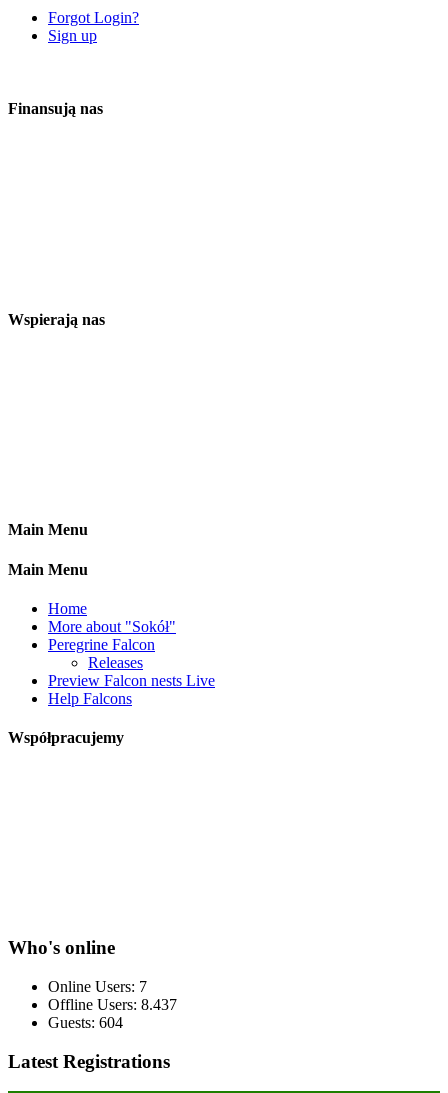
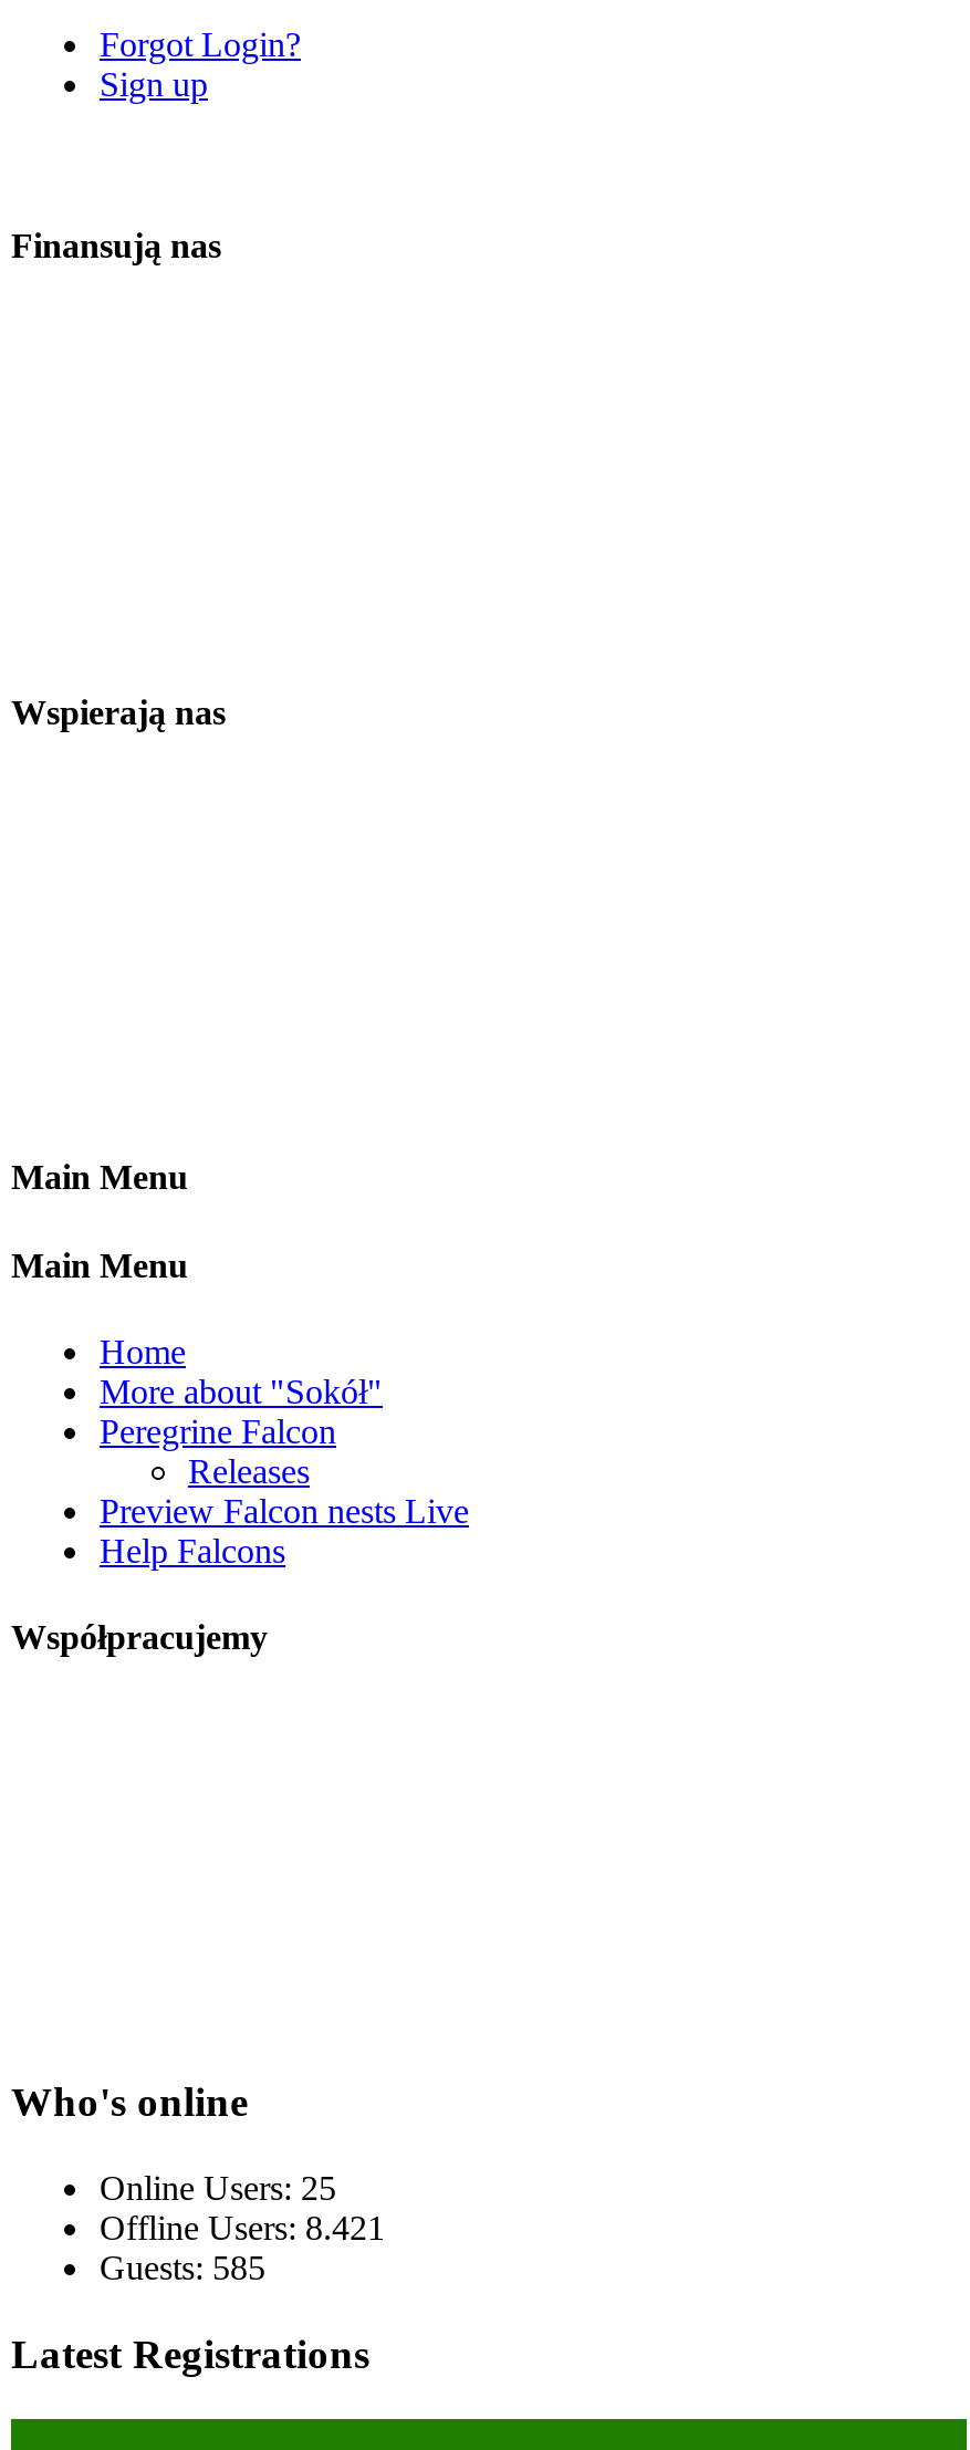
[48,978,147,995] Online Users: 7 -> [100,2169,336,2207] Online Users: 25
[48,996,177,1013] Offline Users: 8.437 -> [100,2209,385,2246] Offline Users: 8.421
[48,1014,123,1031] Guests: 604 -> [100,2249,265,2286] Guests: 585

